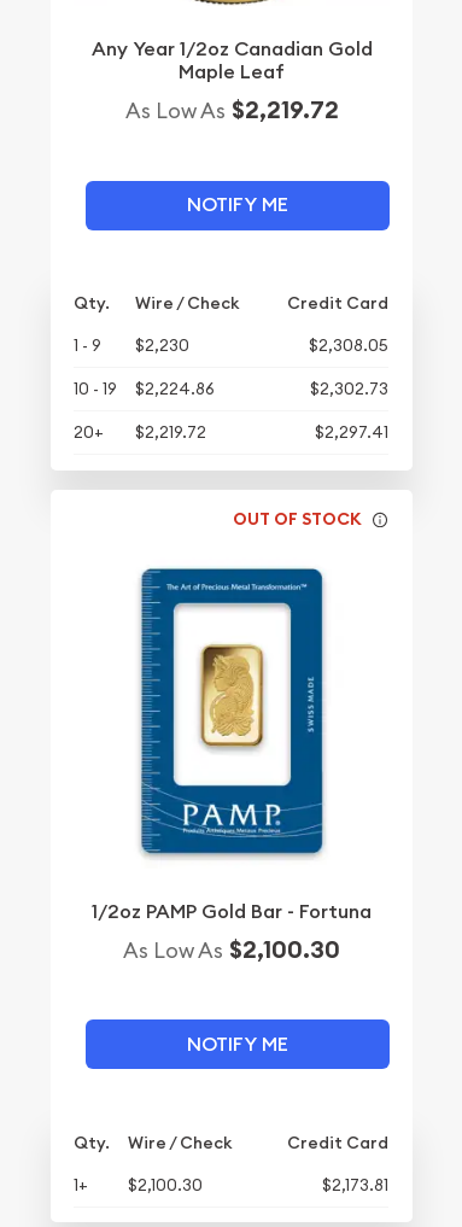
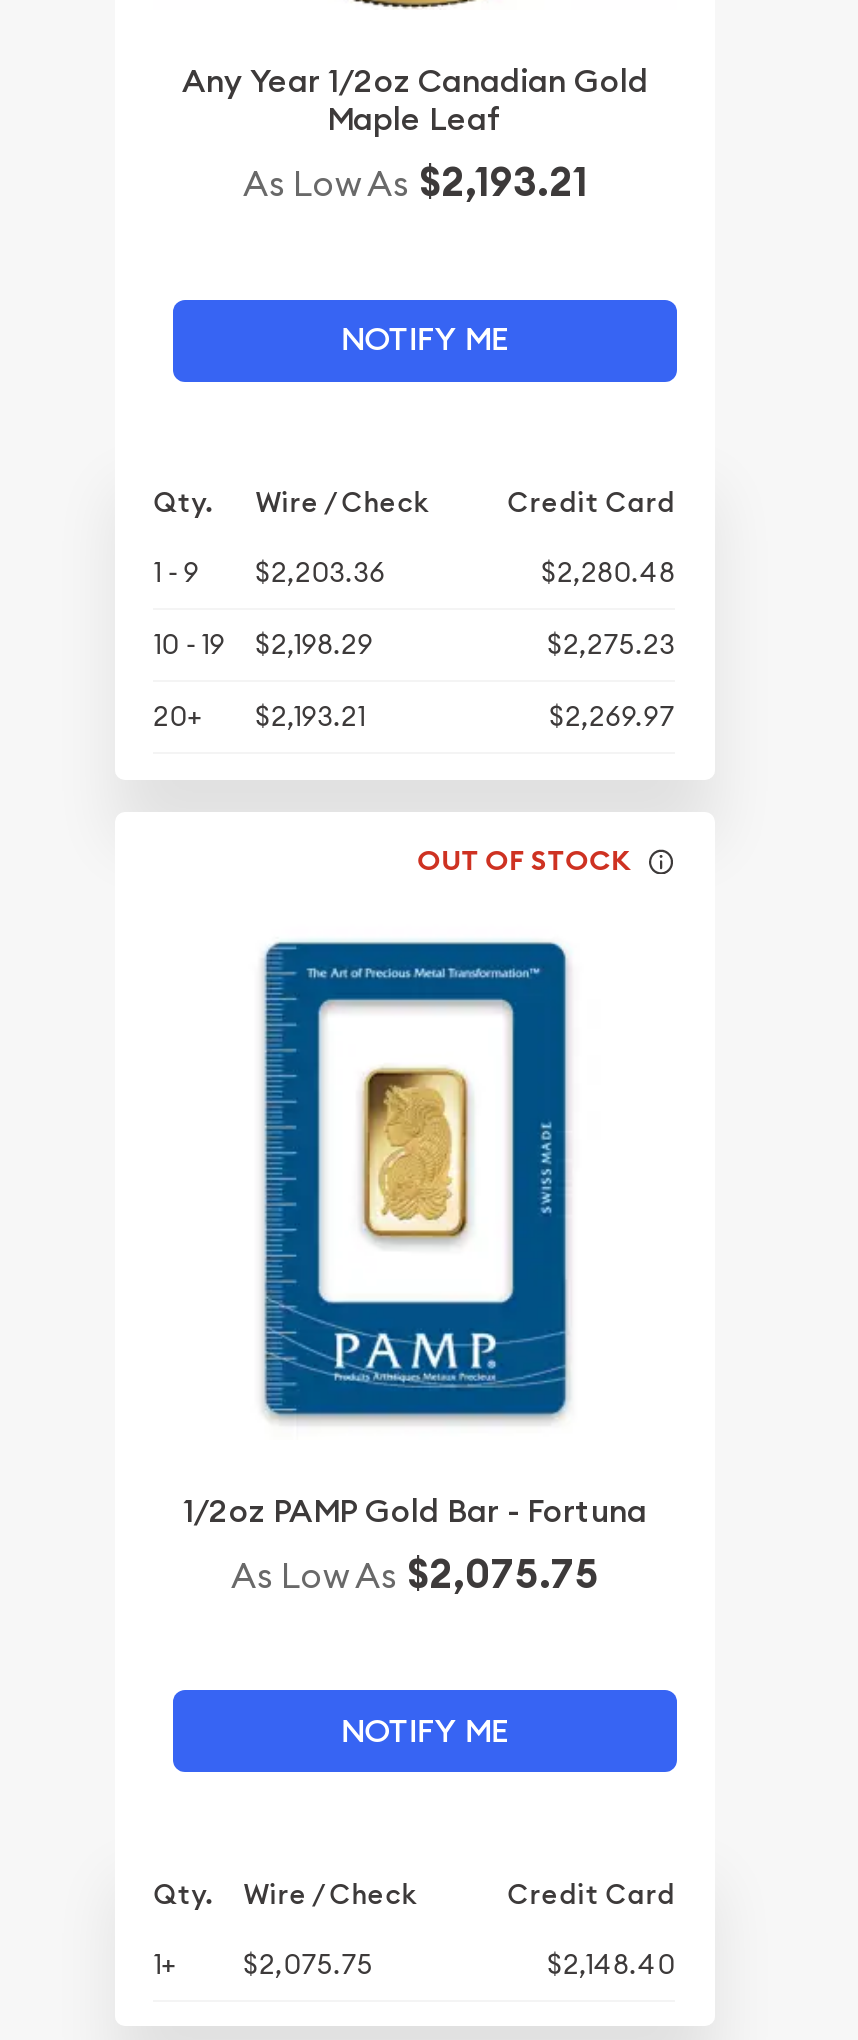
[125,94,338,125] As Low As $2,219.72 -> [243,156,587,208] As Low As $2,193.21
[74,334,190,356] 1 - 9 $2,230 -> [153,554,385,590] 1 - 9 $2,203.36
[309,334,389,356] $2,308.05 -> [541,554,675,590] $2,280.48
[74,377,215,399] 10 - 19 $2,224.86 -> [153,626,373,662] 10 - 19 $2,198.29
[310,377,389,399] $2,302.73 -> [547,626,675,662] $2,275.23
[74,421,207,443] 20+ $2,219.72 -> [153,698,365,734] 20+ $2,193.21
[315,421,389,443] $2,297.41 -> [549,698,675,734] $2,269.97
[123,933,340,965] As Low As $2,100.30 -> [231,1547,599,1599] As Low As $2,075.75
[74,1173,203,1195] 1+ $2,100.30 -> [153,1945,373,1981] 1+ $2,075.75
[322,1173,389,1195] $2,173.81 -> [547,1945,675,1981] $2,148.40

